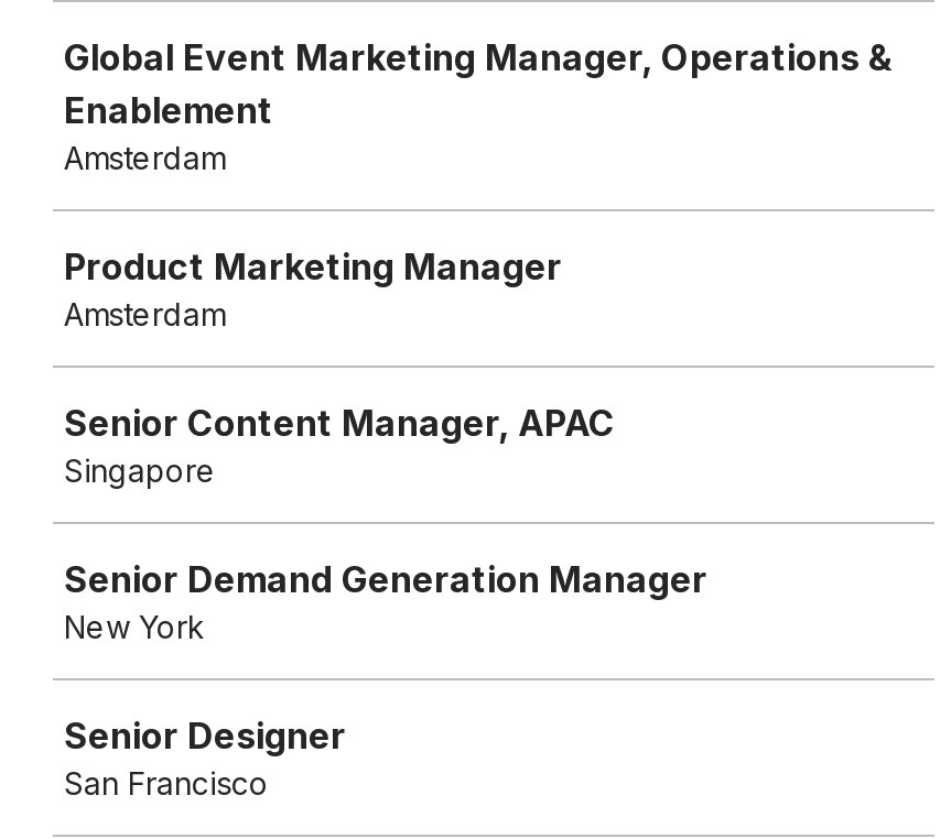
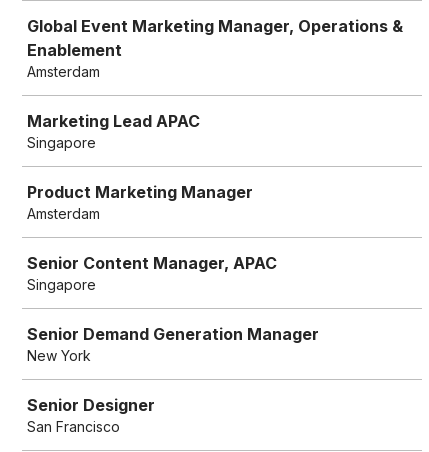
none -> [27,111,200,151] Marketing Lead APAC | Singapore

